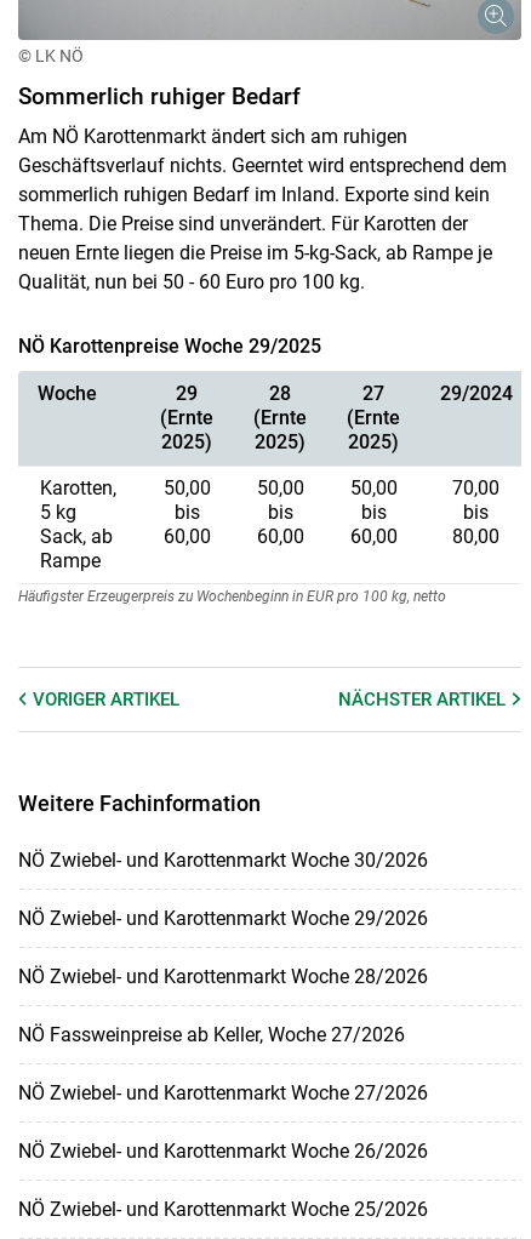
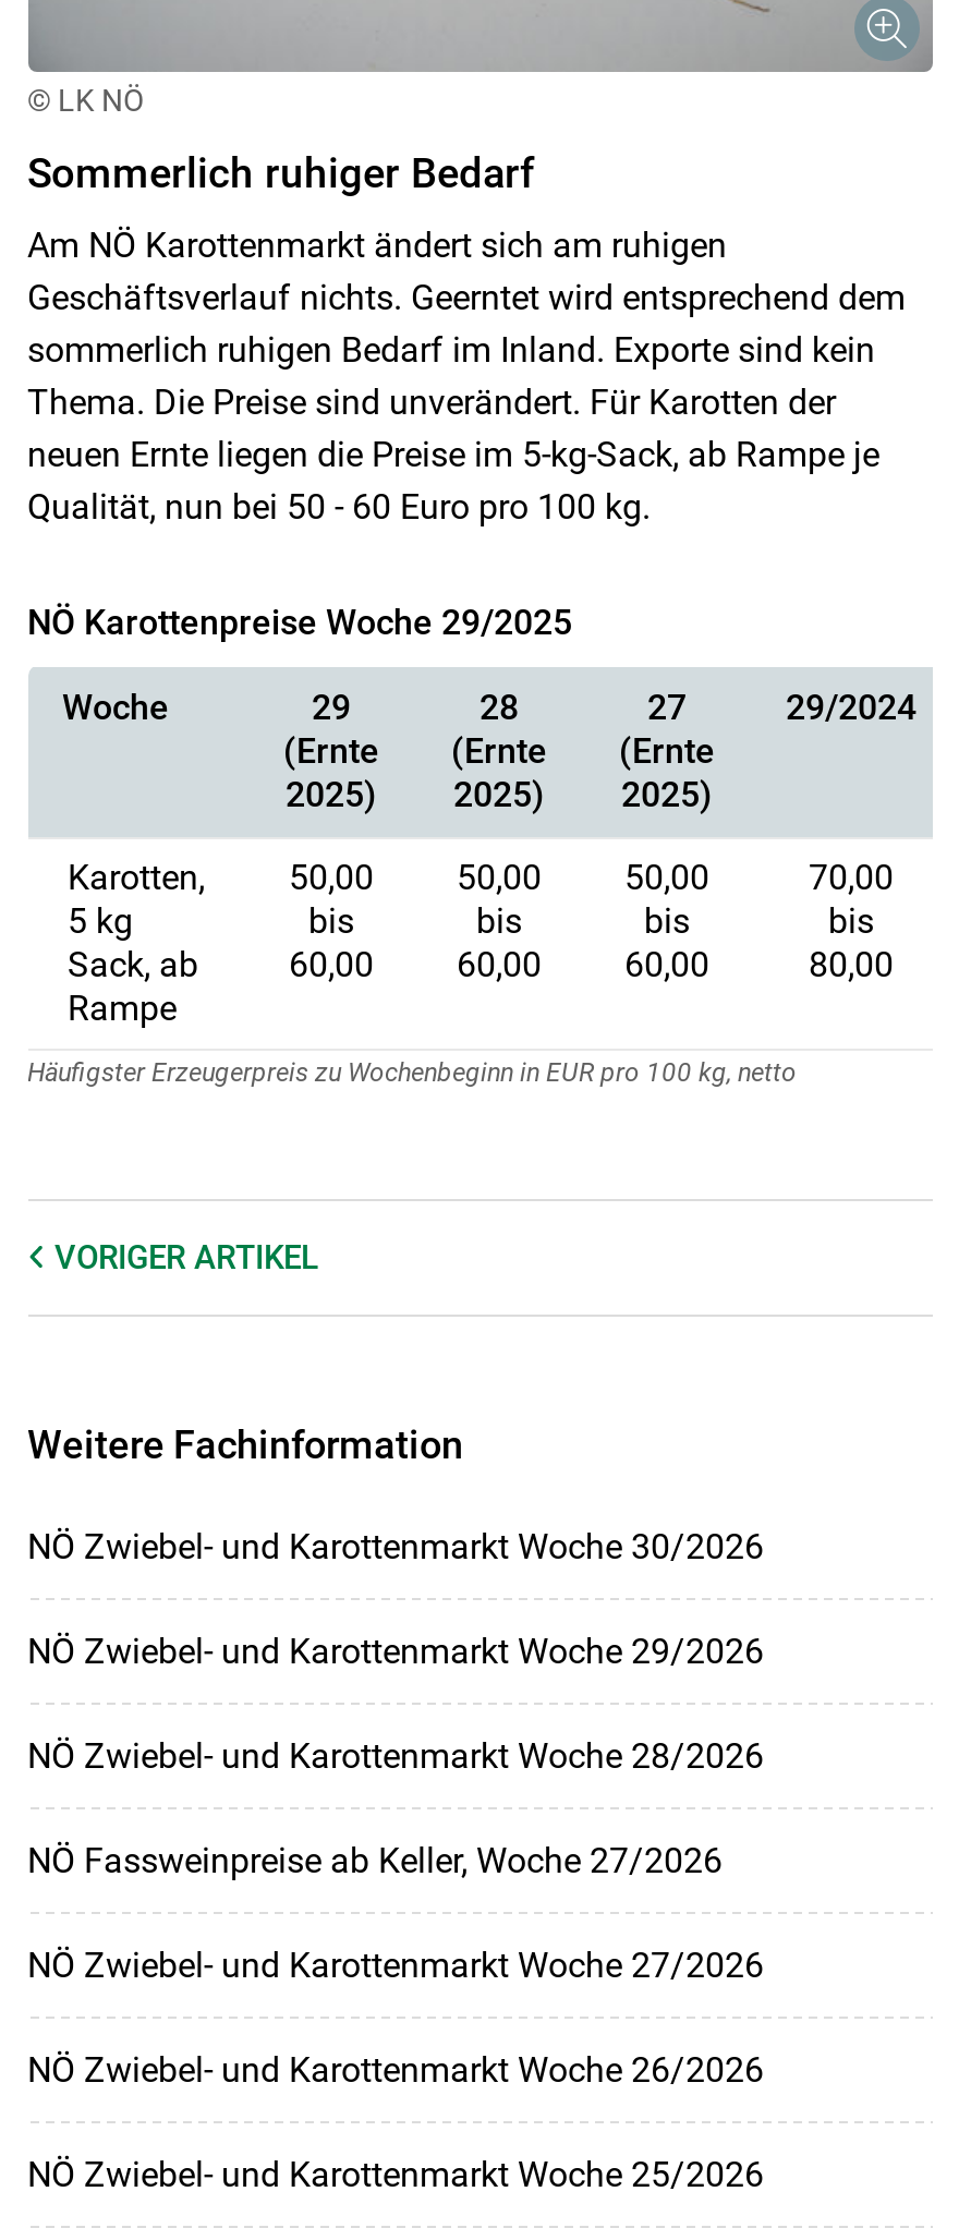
[338,689,511,710] NÄCHSTER ARTIKEL -> none

